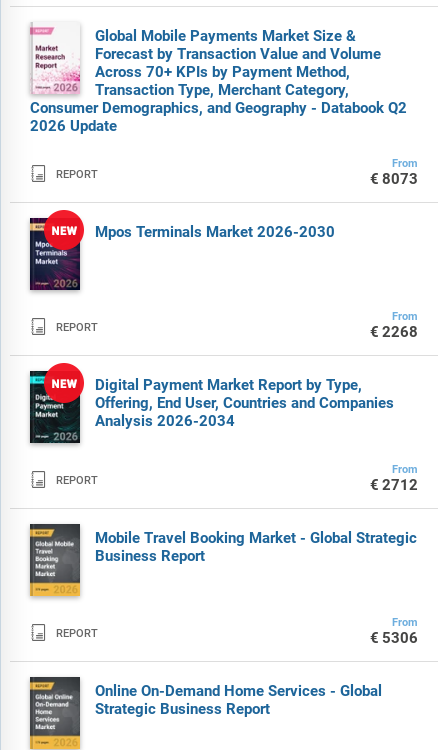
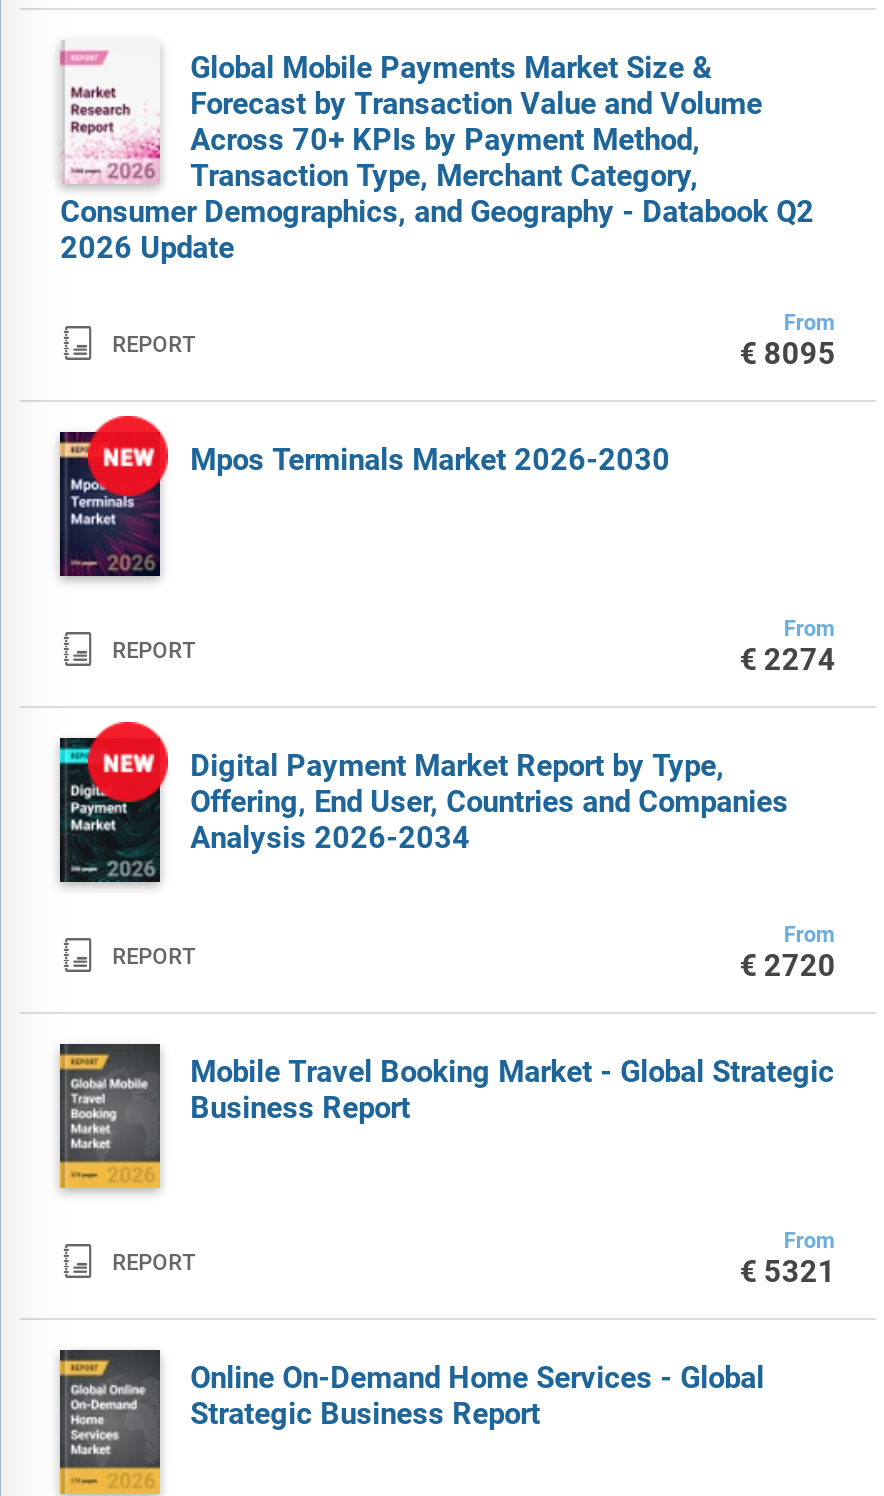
[382,170,418,188] €8073 -> [764,336,836,372] €8095
[382,323,418,341] €2268 -> [764,642,836,678] €2274
[382,476,418,494] €2712 -> [764,948,836,984] €2720
[382,629,418,647] €5306 -> [764,1254,836,1290] €5321

